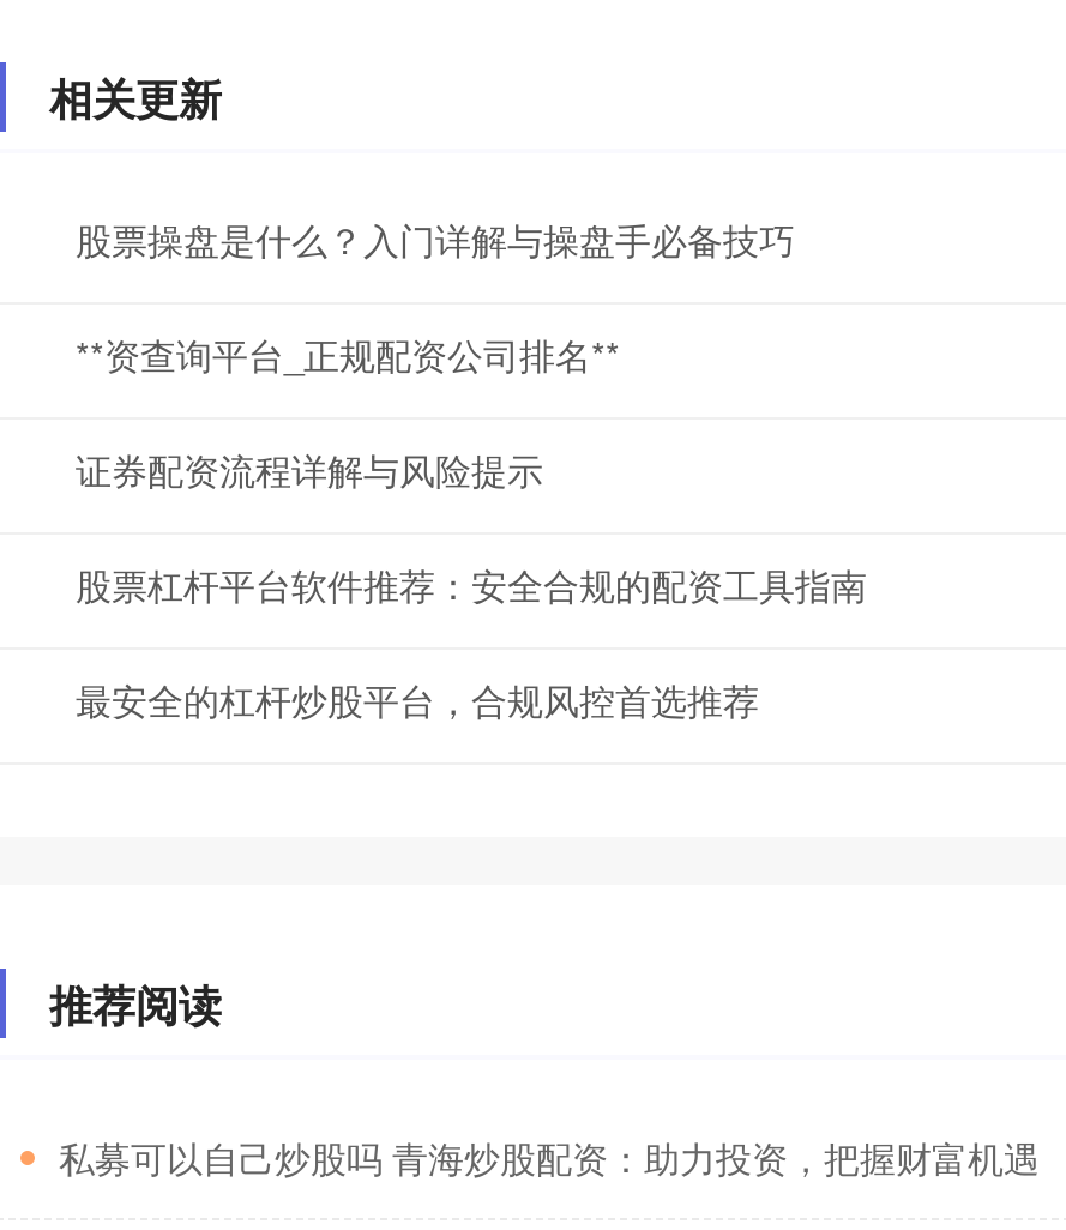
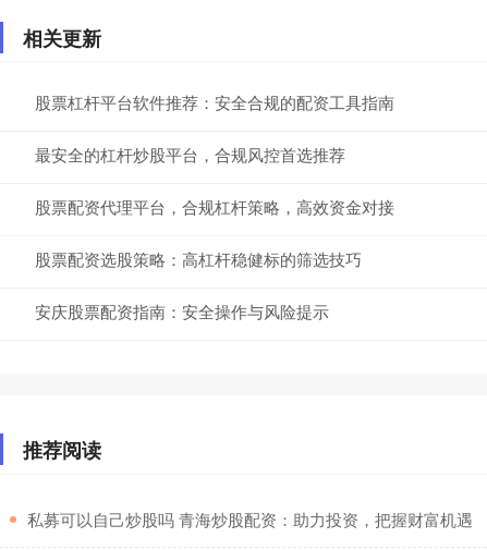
[76,214,795,494] 股票操盘是什么？入门详解与操盘手必备技巧 | **资查询平台_正规配资公司排名** | 证券配资流程详解与风险提示 -> none
moved [76,559,867,725] -> [35,91,394,166]: 股票杠杆平台软件推荐：安全合规的配资工具指南 | 最安全的杠杆炒股平台，合规风控首选推荐
none -> [35,195,394,323] 股票配资代理平台，合规杠杆策略，高效资金对接 | 股票配资选股策略：高杠杆稳健标的筛选技巧 | 安庆股票配资指南：安全操作与风险提示

